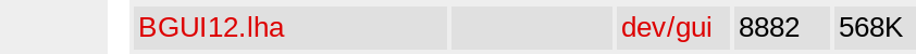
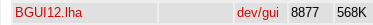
[621,11,904,43] dev/gui 8882 568K -> [237,5,367,20] dev/gui 8877 568K

